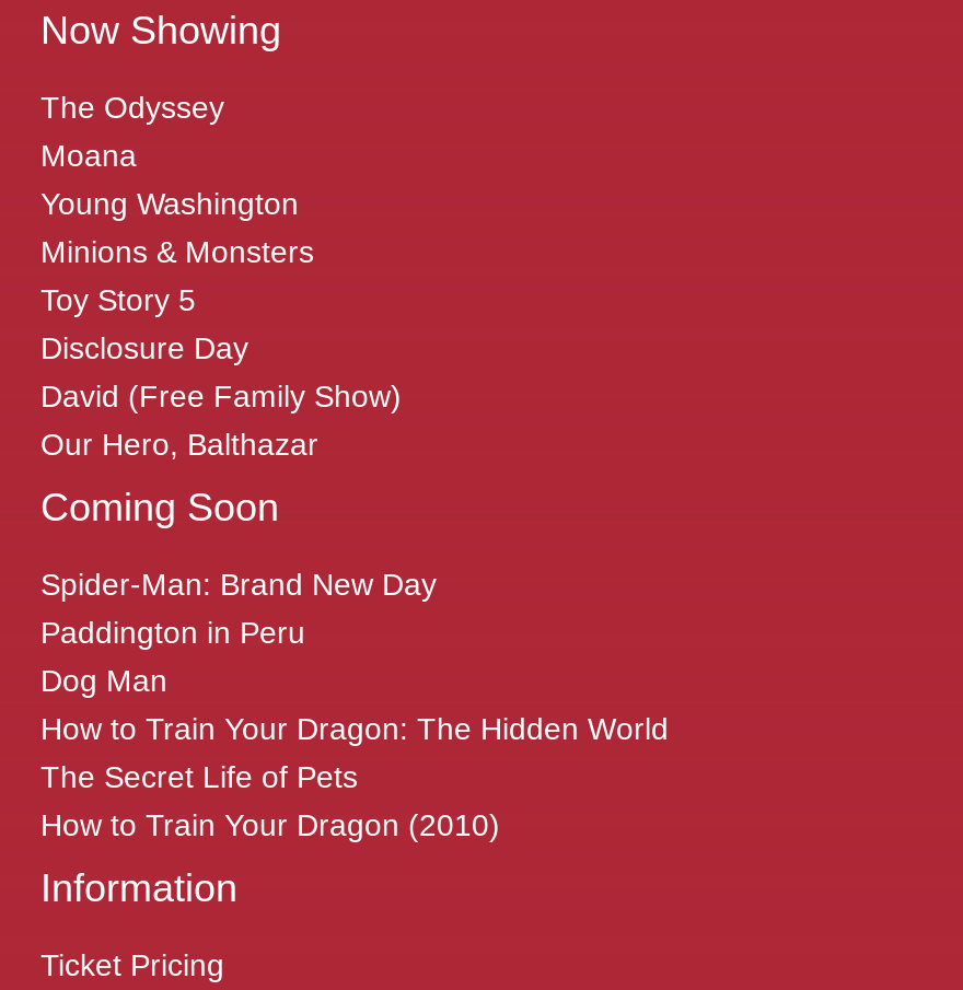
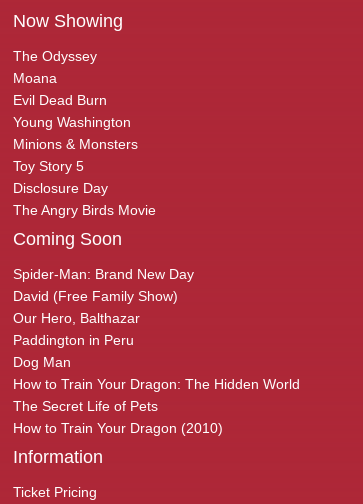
none -> [12,92,106,108] Evil Dead Burn
moved [40,378,402,462] -> [12,288,177,326]: David (Free Family Show) | Our Hero, Balthazar
none -> [12,202,155,218] The Angry Birds Movie

